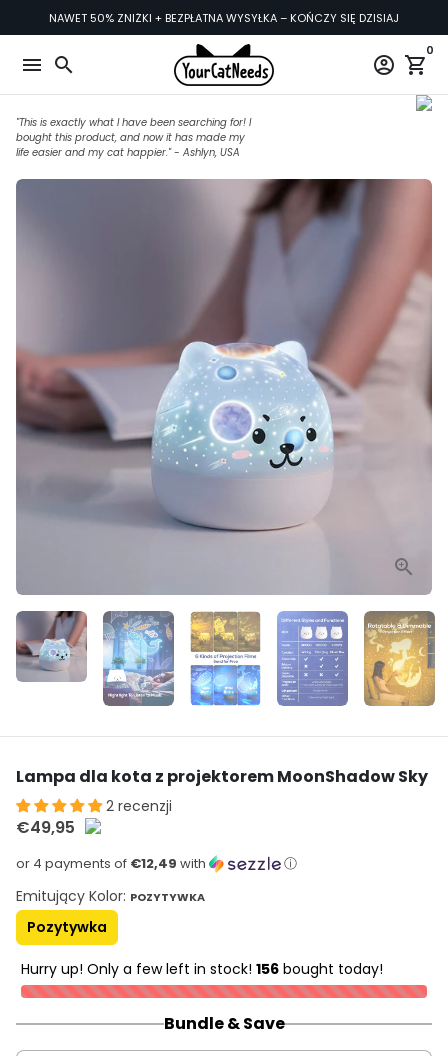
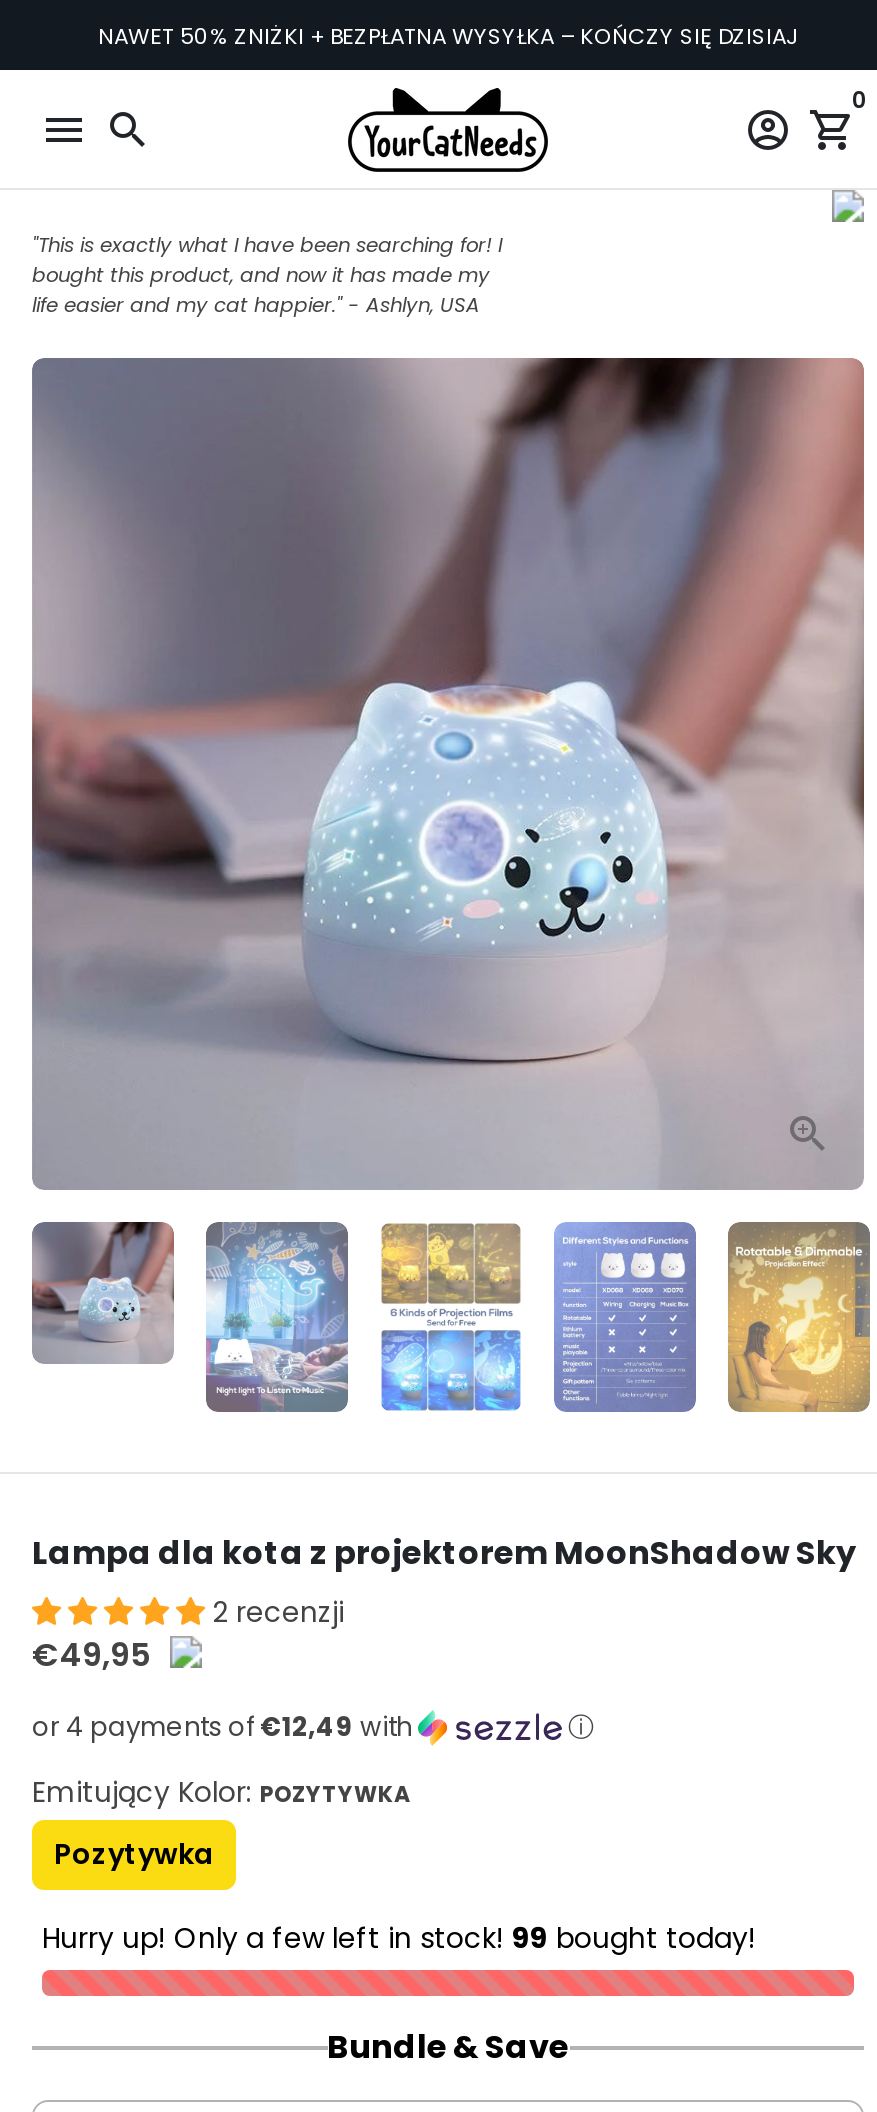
[21,959,383,979] Hurry up! Only a few left in stock! 156 bought today! -> [42,1917,756,1957] Hurry up! Only a few left in stock! 99 bought today!

